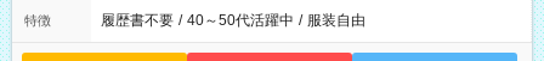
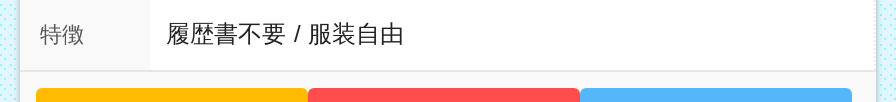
[101,12,365,29] 履歴書不要 / 40～50代活躍中 / 服装自由 -> [166,20,404,48] 履歴書不要 / 服装自由

